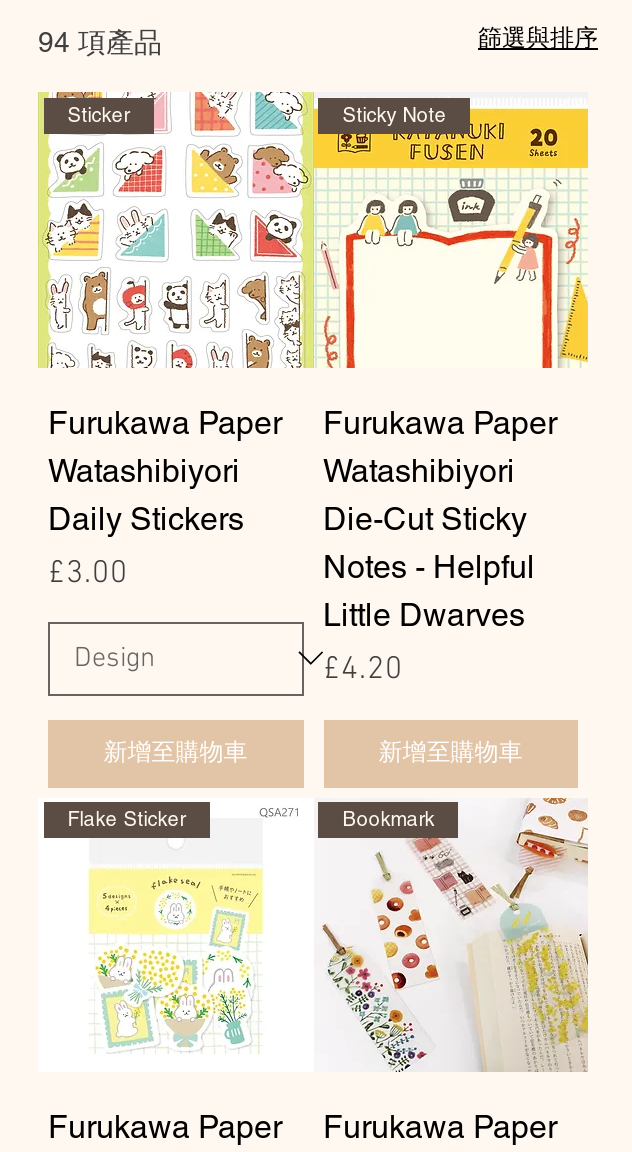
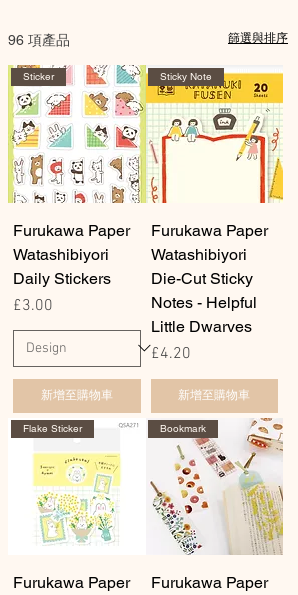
[38,26,162,58] 94 項產品 -> [8,32,70,48] 96 項產品

